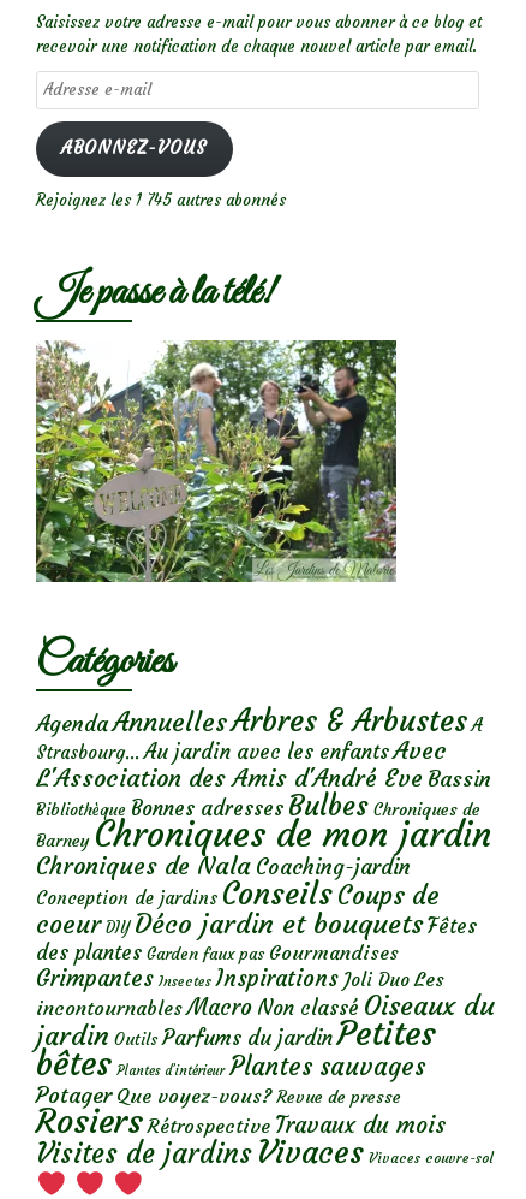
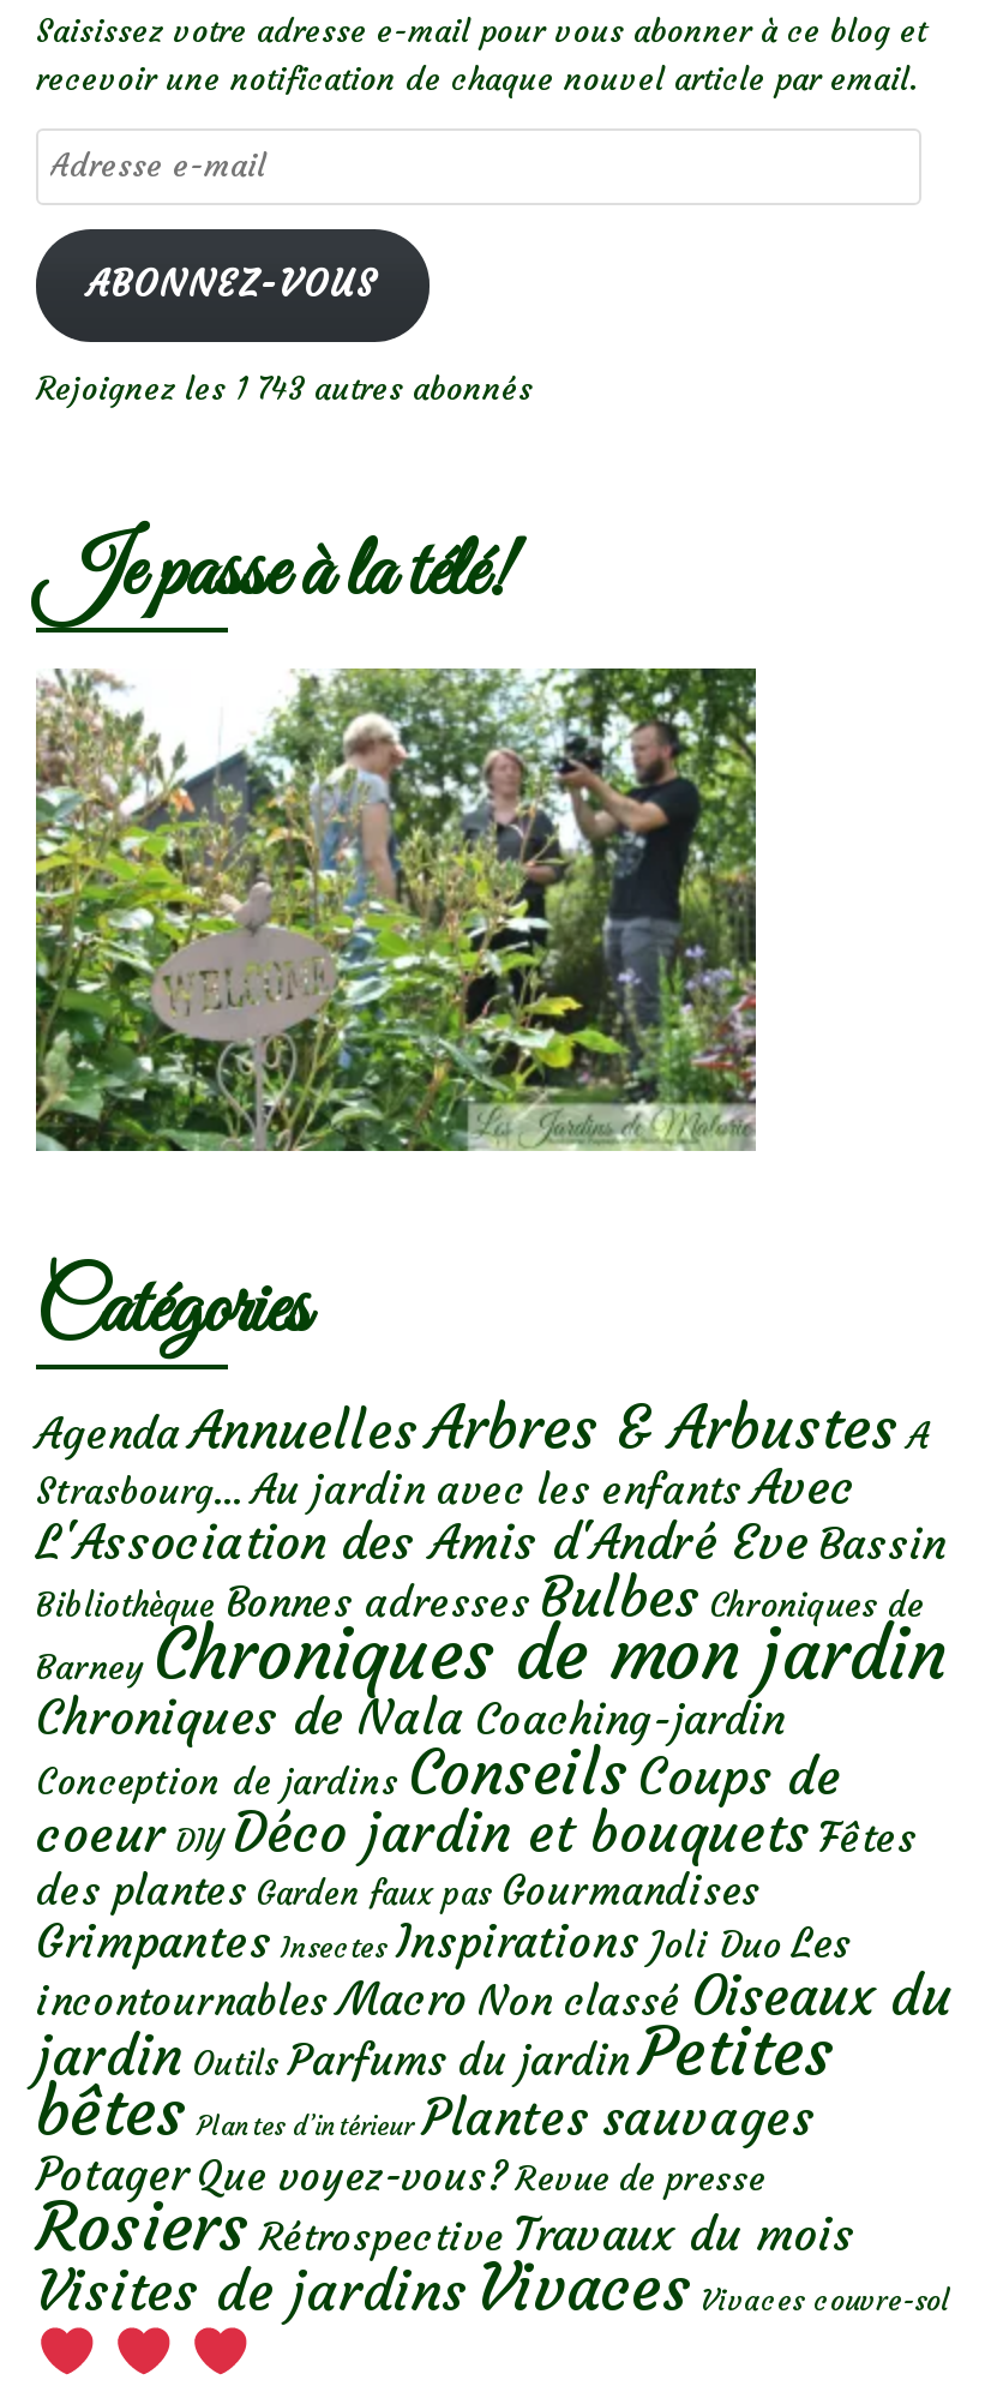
[36,190,286,211] Rejoignez les 1 745 autres abonnés -> [36,369,533,410] Rejoignez les 1 743 autres abonnés

